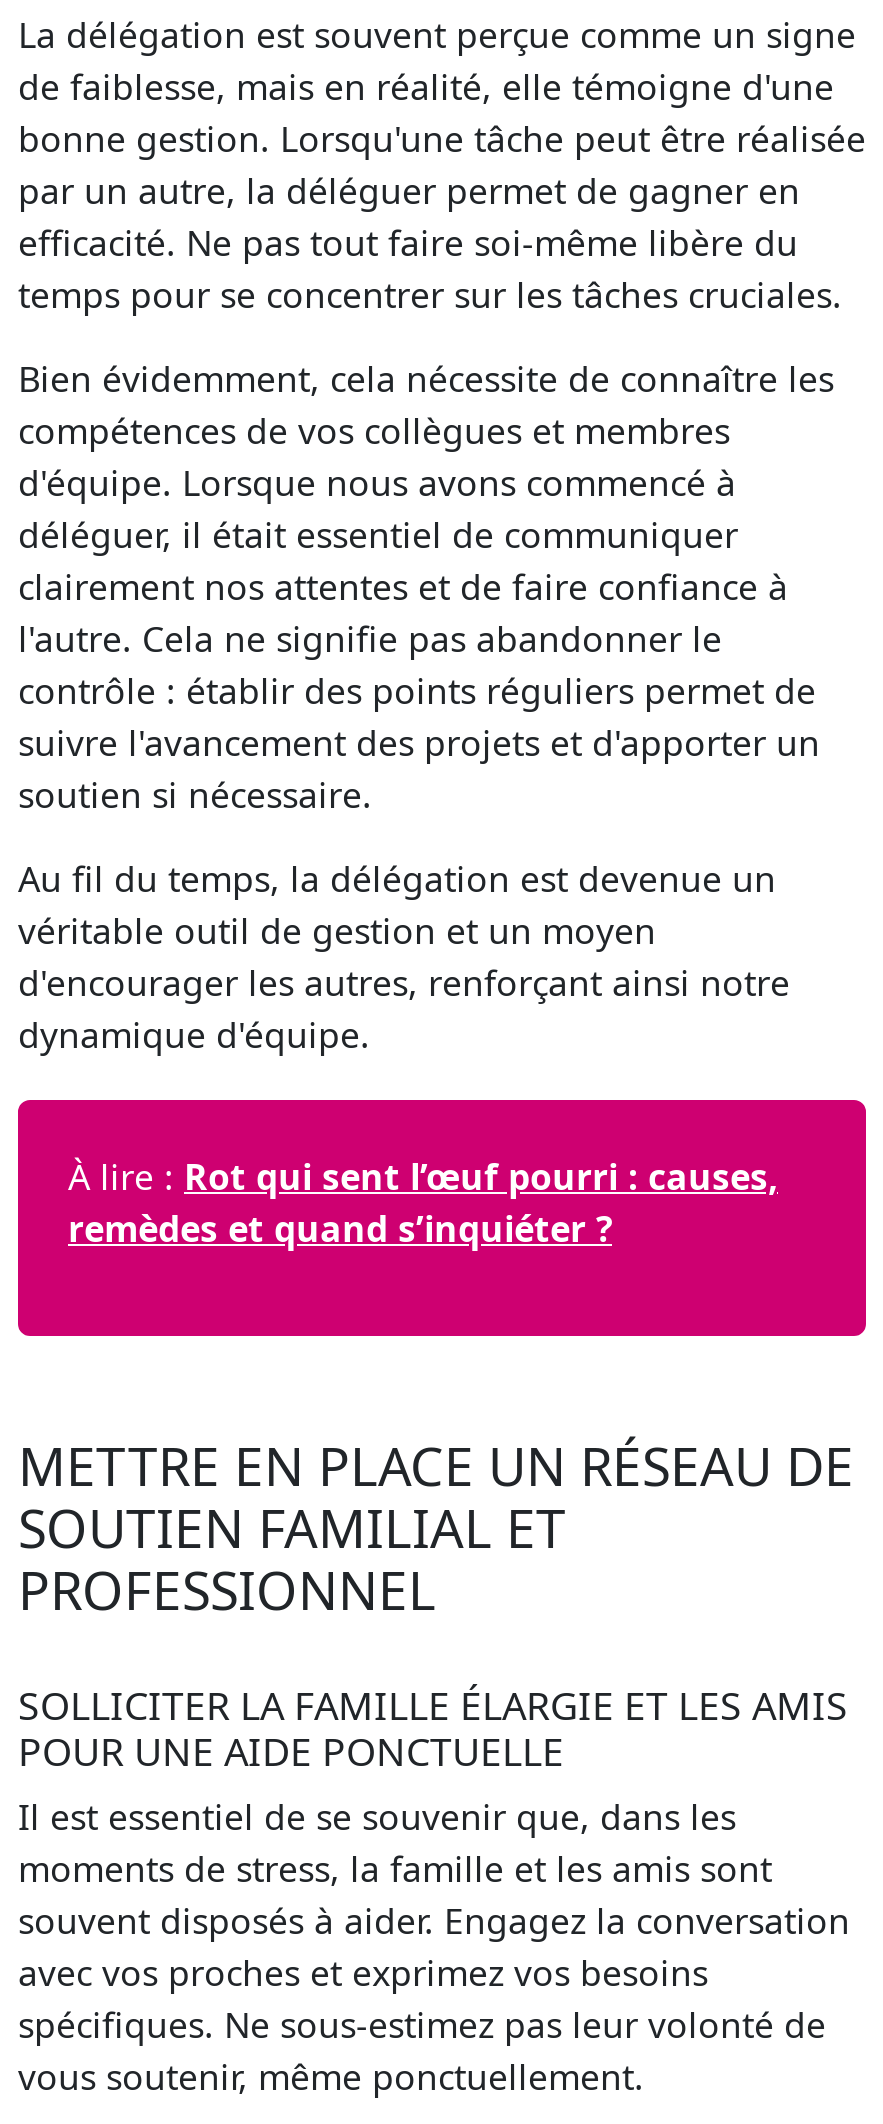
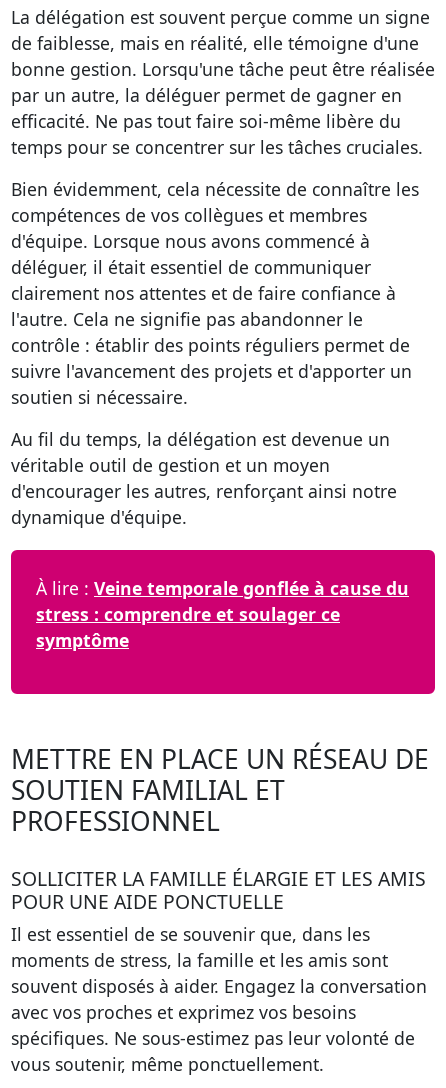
[68,1152,778,1252] À lire : Rot qui sent l’œuf pourri : causes, | remèdes et quand s’inquiéter ? -> [36,576,409,652] À lire : Veine temporale gonflée à cause du | stress : comprendre et soulager ce | symptôme

